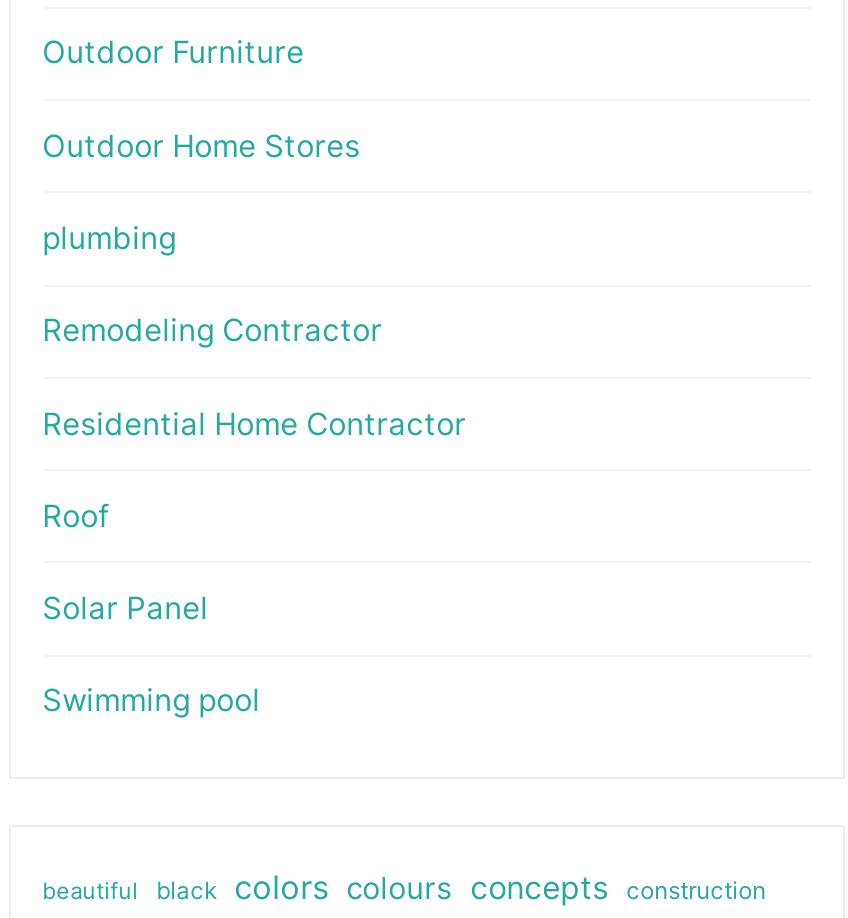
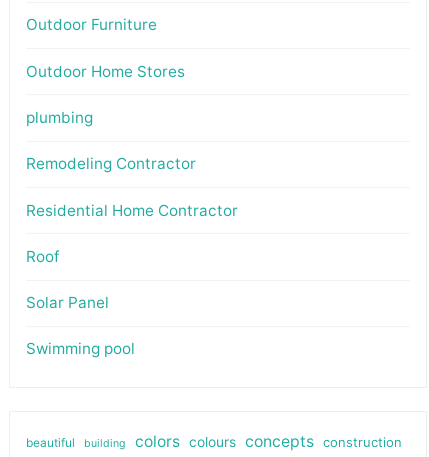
[156,866,766,906] black | colors colours concepts | construction -> [84,432,402,451] building | colors colours concepts construction

